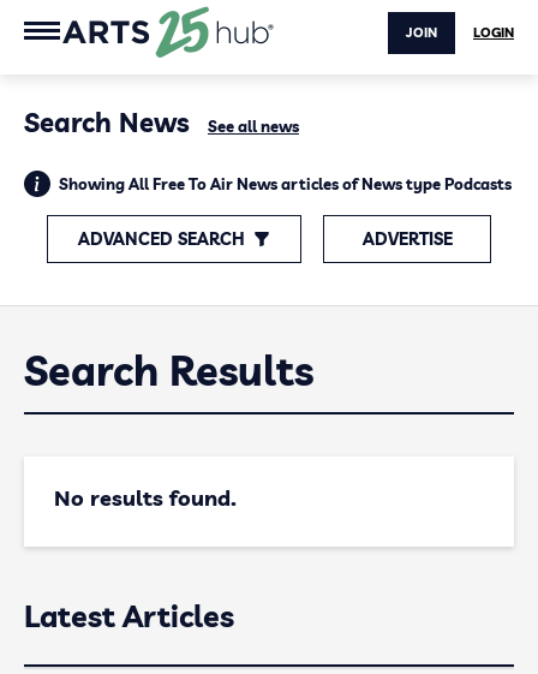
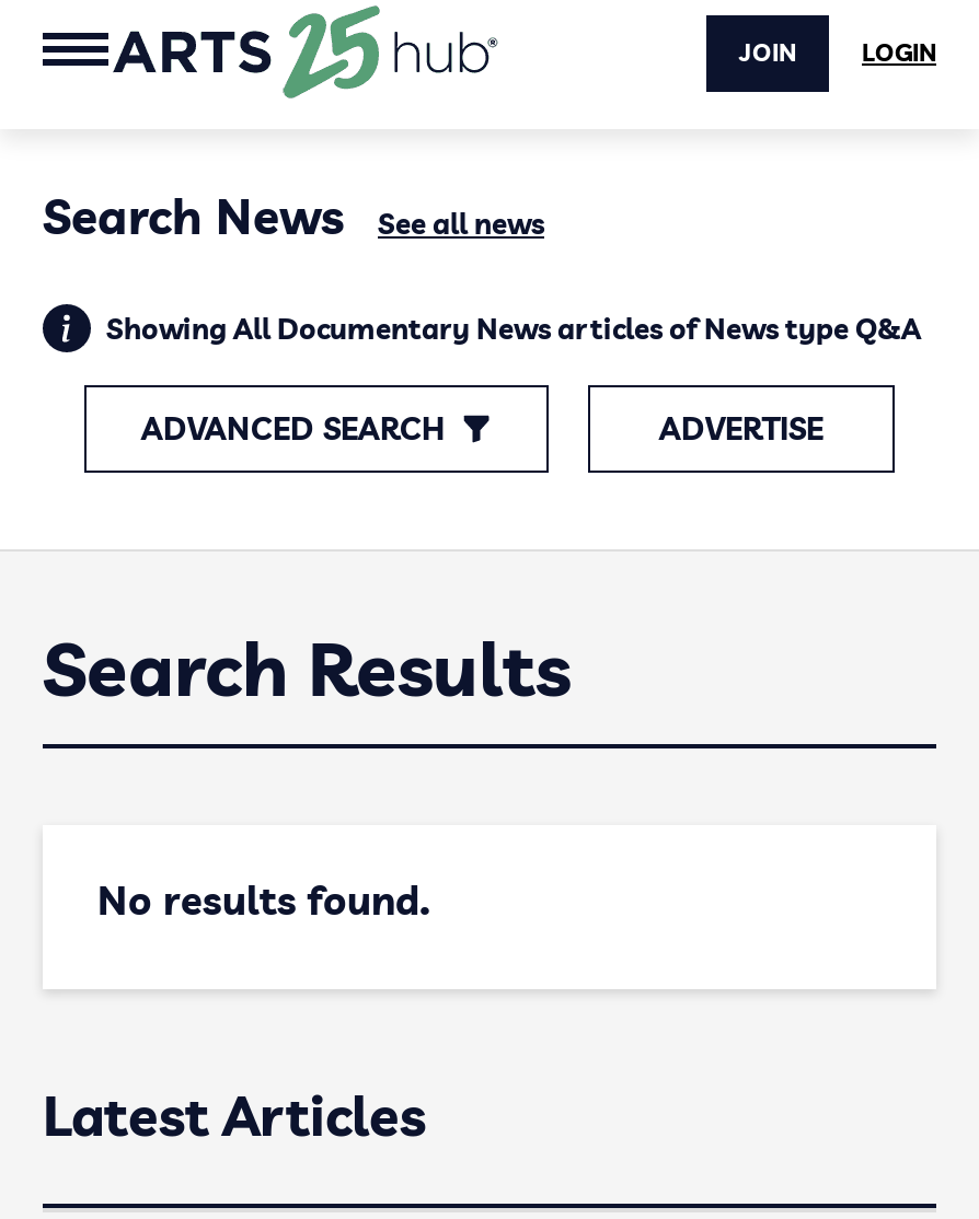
[59,174,512,193] Showing All Free To Air News articles of News type Podcasts -> [106,311,921,346] Showing All Documentary News articles of News type Q&A

